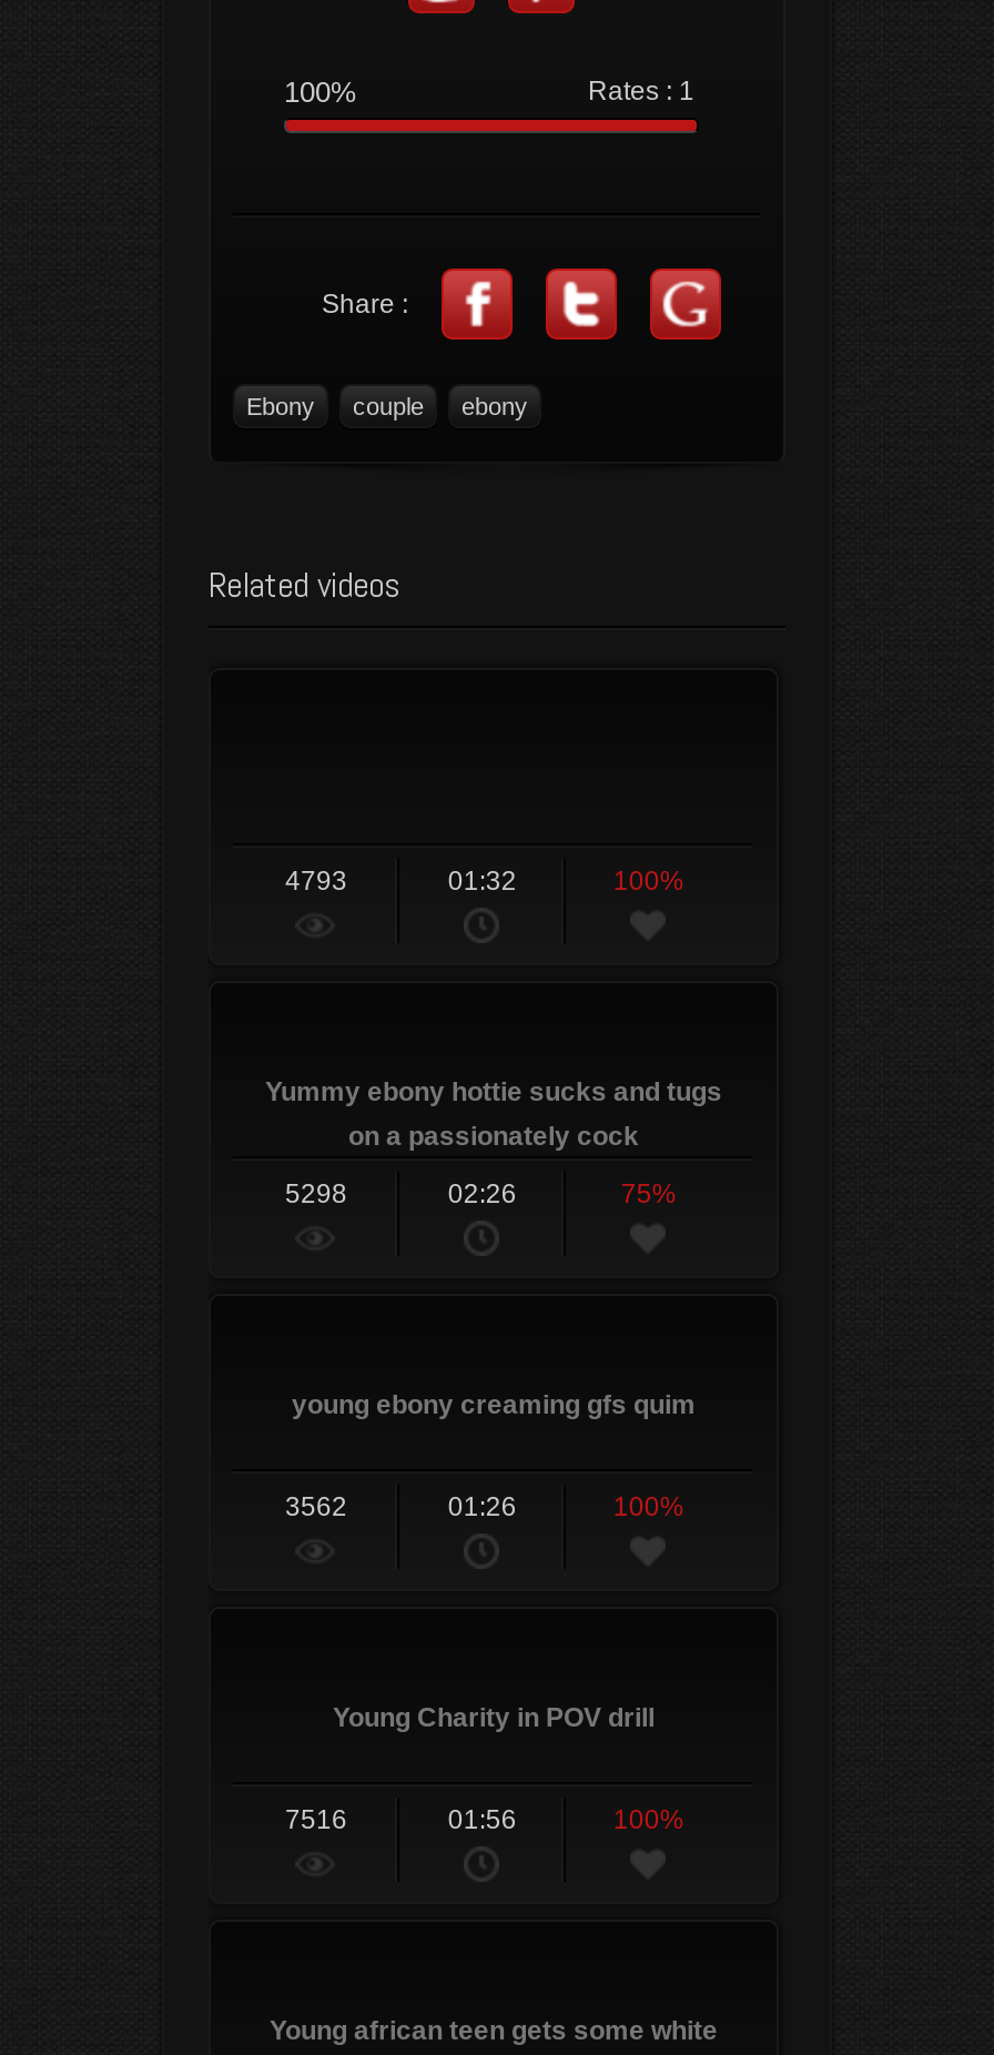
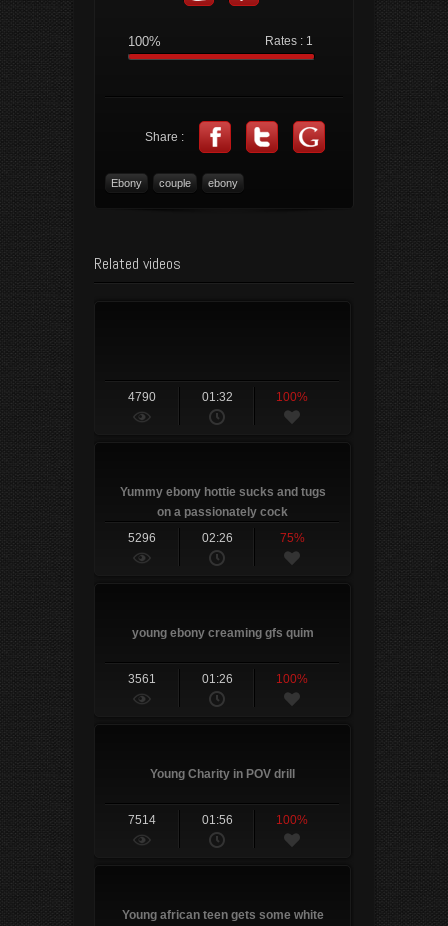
[285,865,347,896] 4793 -> [128,390,156,404] 4790
[285,1178,347,1209] 5298 -> [128,531,156,545] 5296
[285,1491,347,1522] 3562 -> [128,672,156,686] 3561
[285,1804,347,1835] 7516 -> [128,813,156,827] 7514

